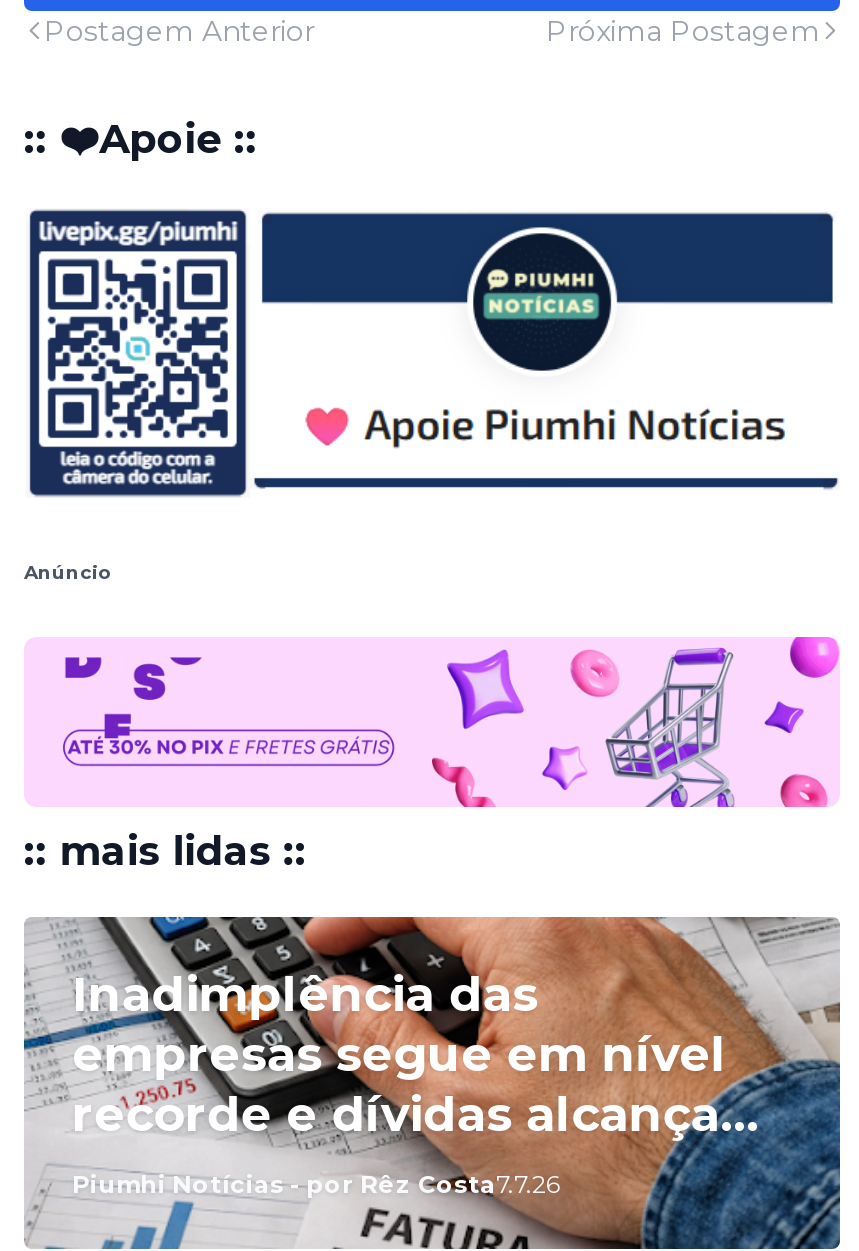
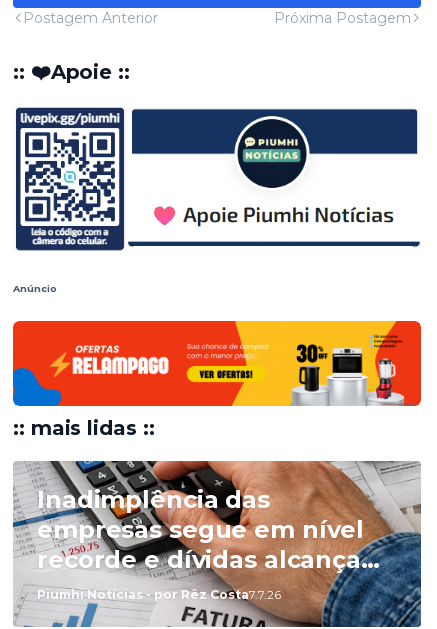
[24,635,840,809] [image] -> [12,320,422,407] [image]

